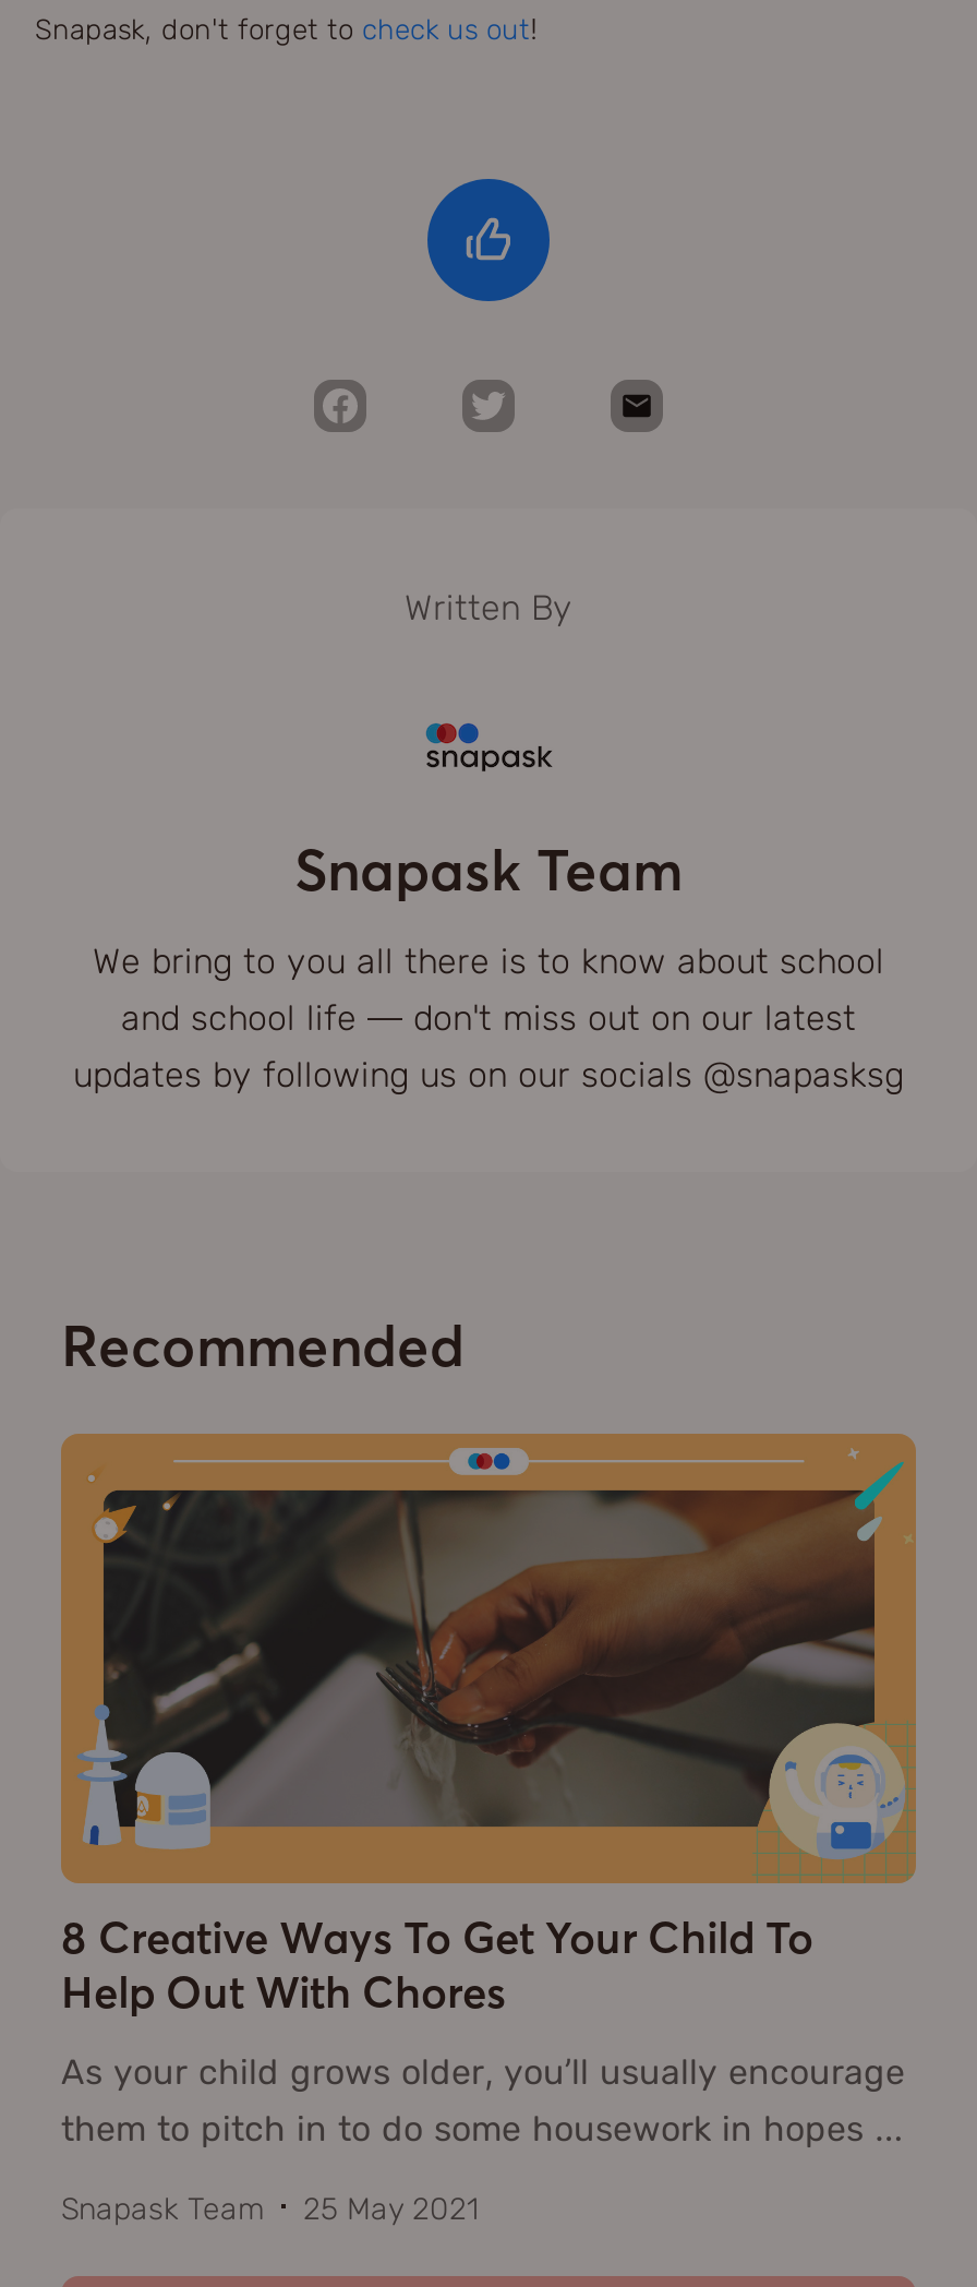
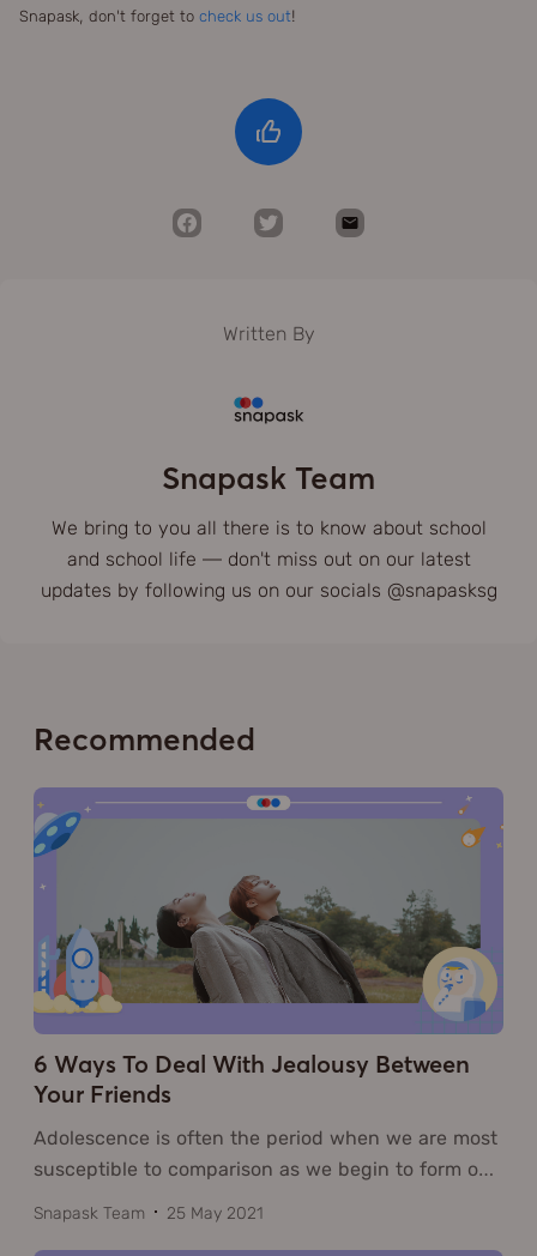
[59,1432,918,2018] [image] | 8 Creative Ways To Get Your Child To | Help Out With Chores -> [32,787,505,1108] [image] | 6 Ways To Deal With Jealousy Between | Your Friends
[61,2049,905,2149] As your child grows older, you’ll usually encourage | them to pitch in to do some housework in hopes … -> [34,1125,497,1180] Adolescence is often the period when we are most | susceptible to comparison as we begin to form o …

